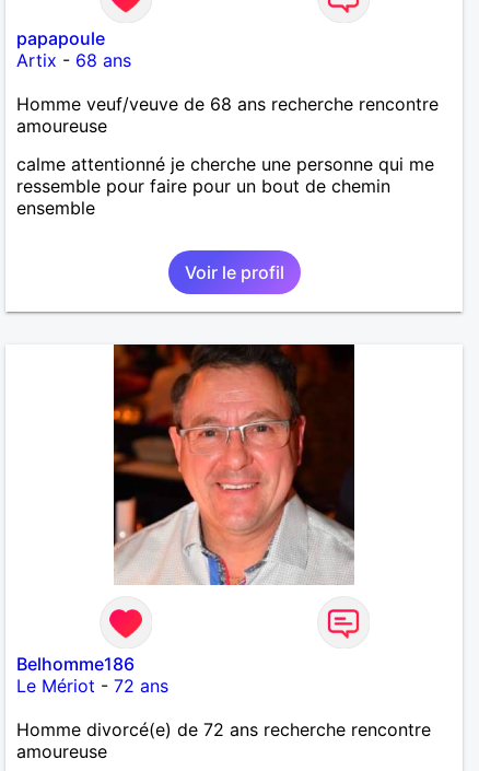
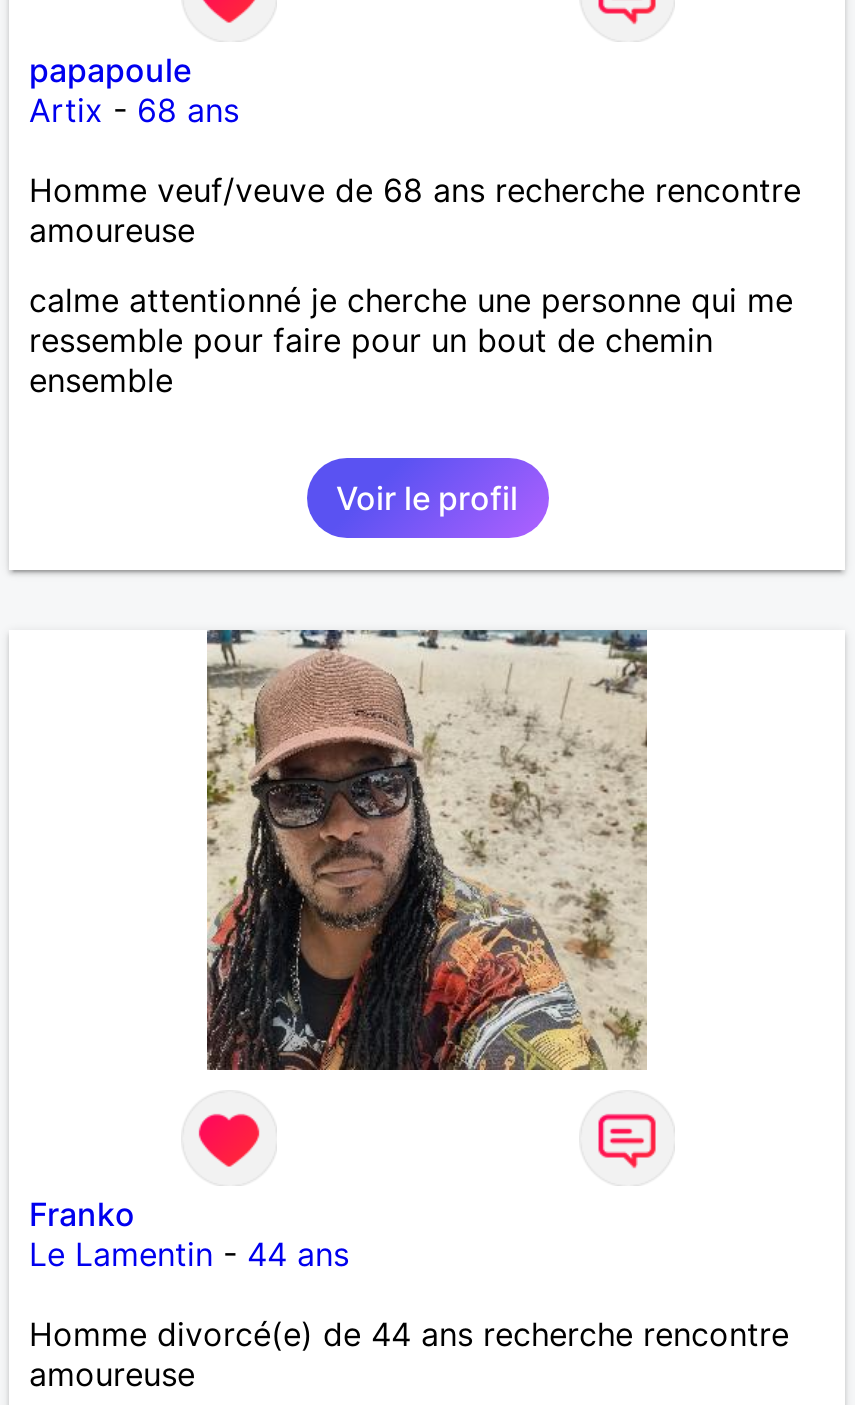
[113,343,355,586] [image] -> [205,628,649,1072] [image]
[16,653,168,697] Belhomme186 | Le Mériot - 72 ans -> [29,1194,349,1274] Franko | Le Lamentin - 44 ans
[16,718,431,740] Homme divorcé(e) de 72 ans recherche rencontre -> [29,1314,789,1354] Homme divorcé(e) de 44 ans recherche rencontre

